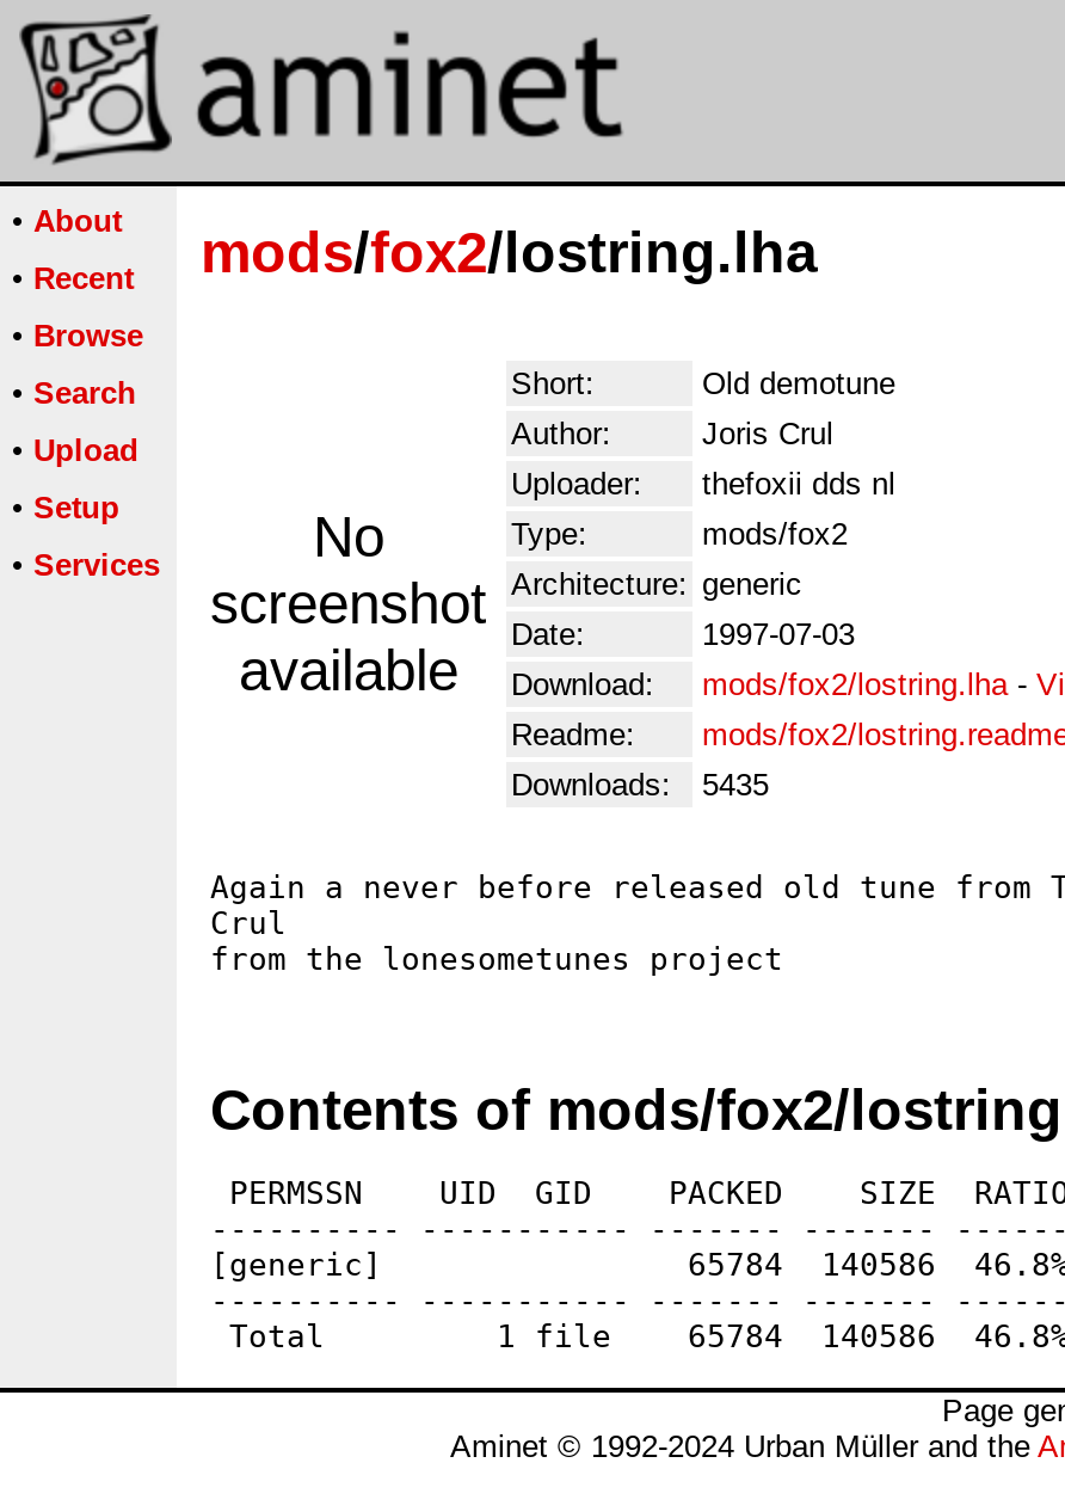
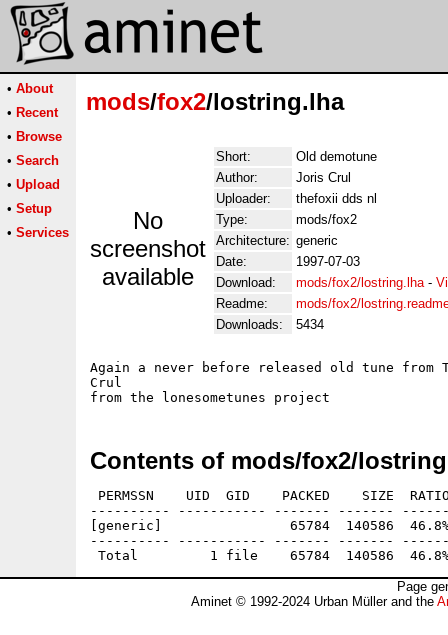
[511,767,769,803] Downloads: 5435 -> [216,317,324,332] Downloads: 5434

